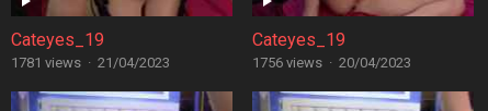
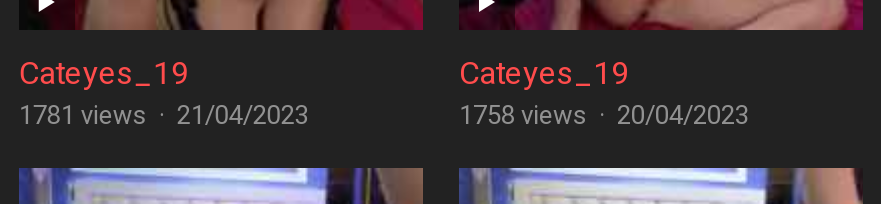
[252,54,411,71] 1756 views · 20/04/2023 -> [459,100,749,130] 1758 views · 20/04/2023

